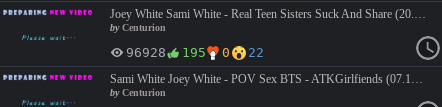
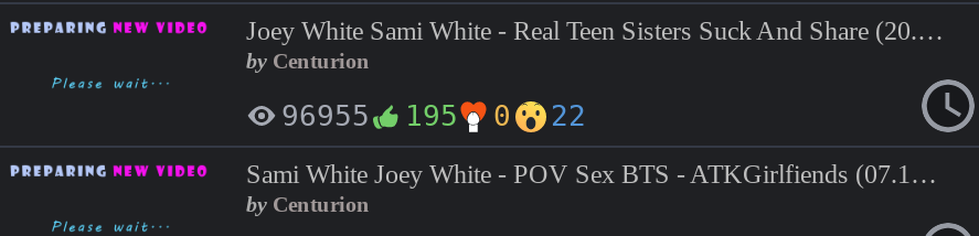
[126,45,264,60] 96928 195 0 22 -> [281,99,586,132] 96955 195 0 22

